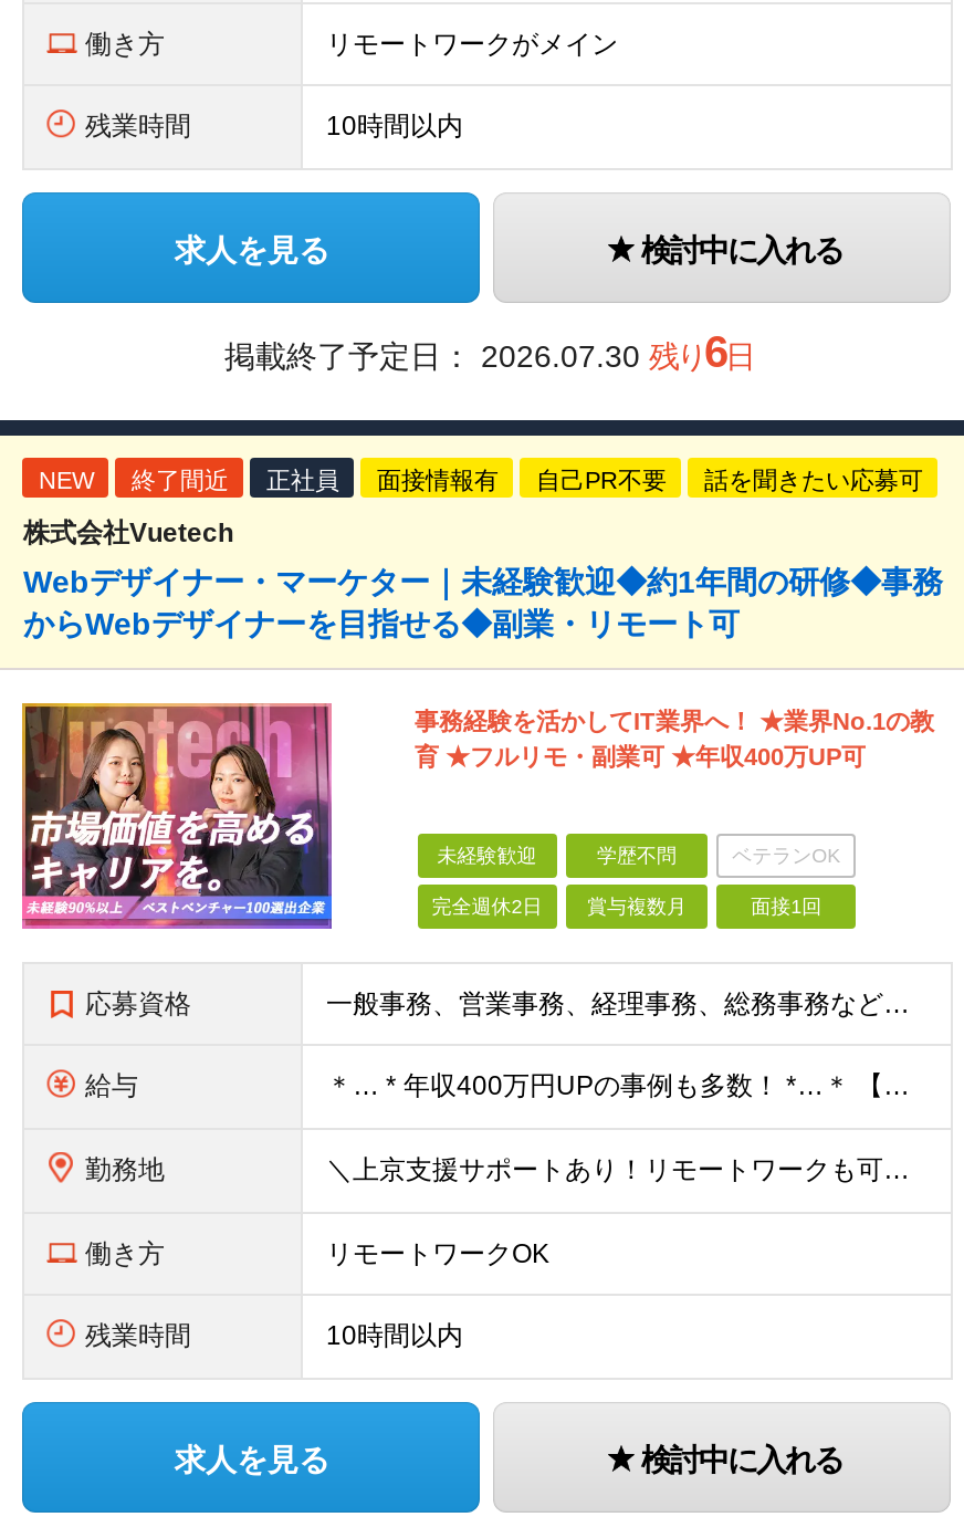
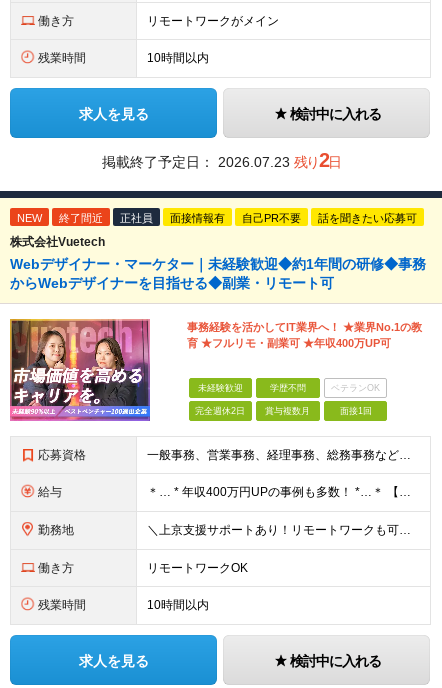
[224,327,753,376] 掲載終了予定日：2026.07.30 残り6日 -> [101,149,340,171] 掲載終了予定日：2026.07.23 残り2日

